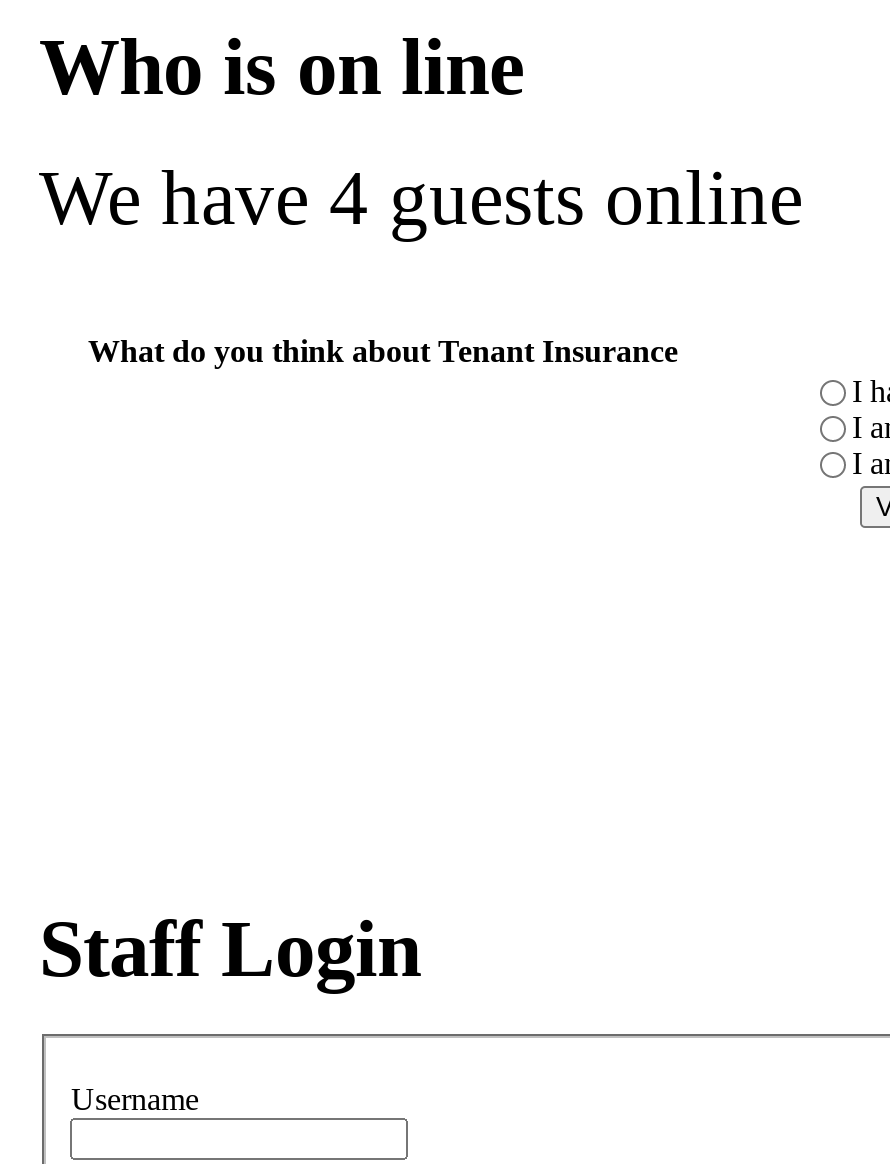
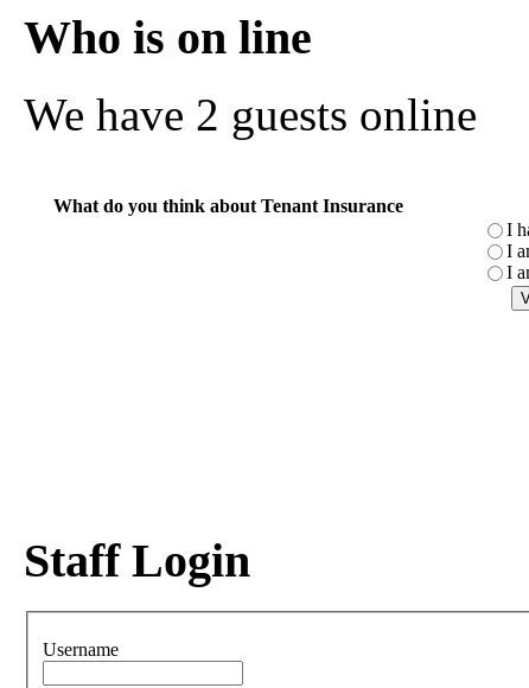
[39,154,803,240] We have 4 guests online -> [24,89,477,140] We have 2 guests online

